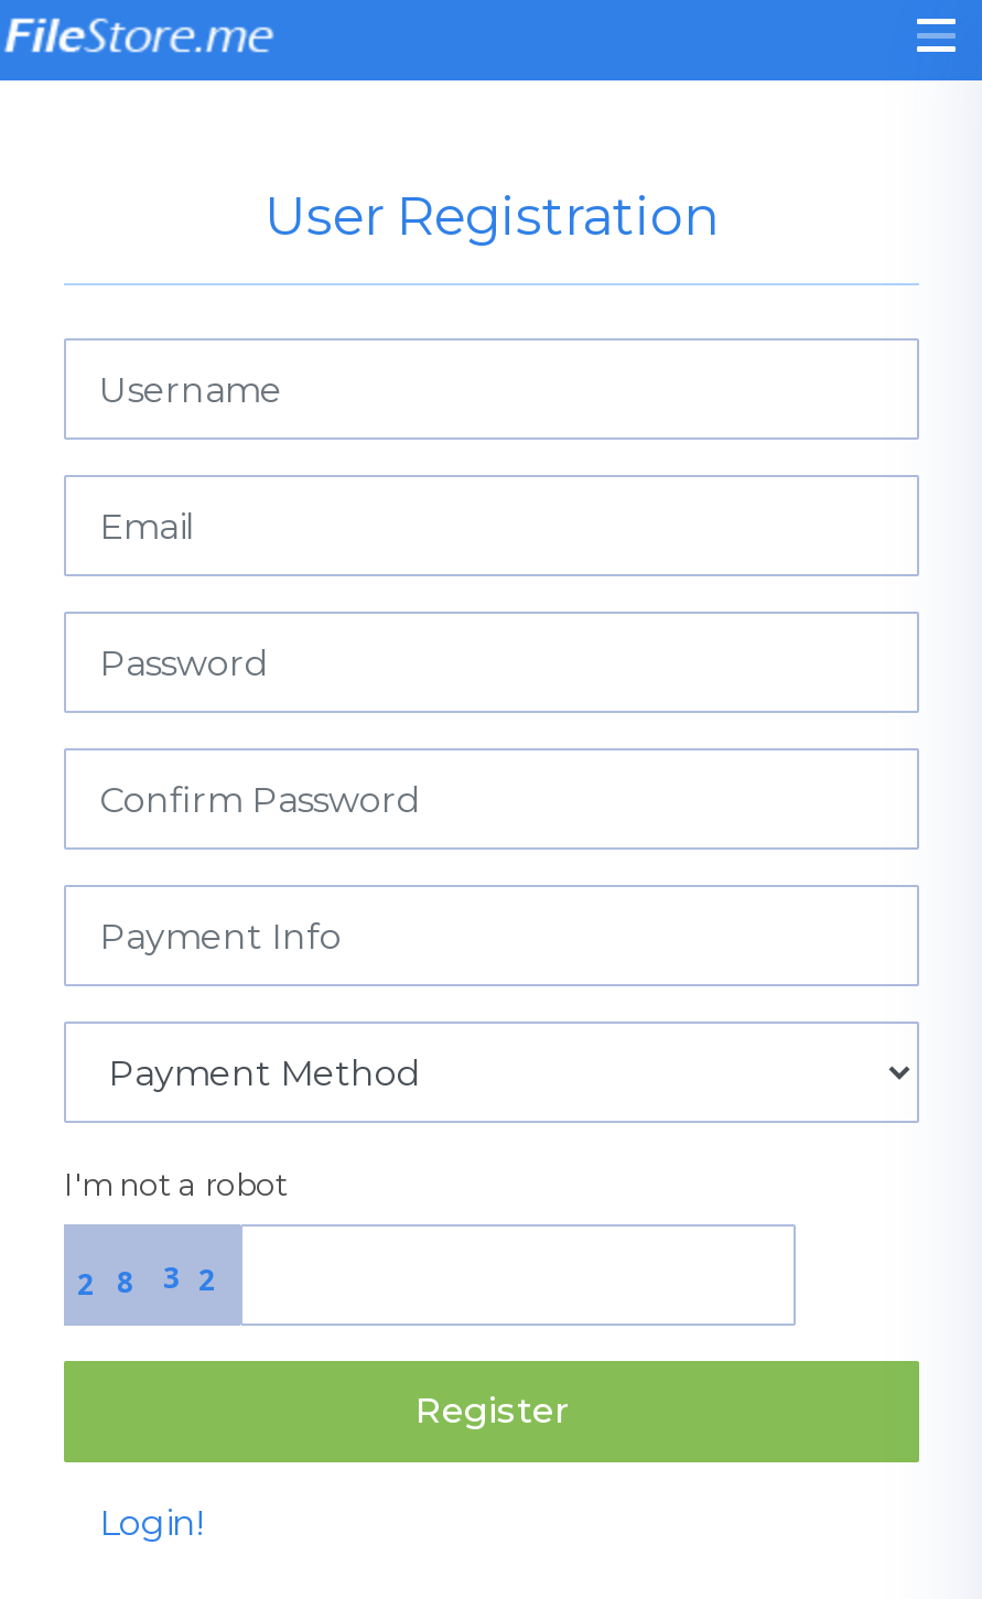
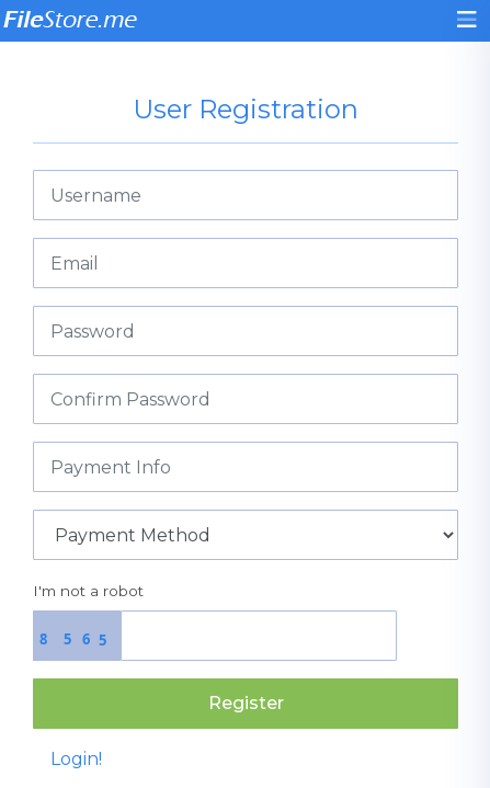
[77,1260,214,1304] 2 | 2 -> [99,630,106,650] 5
[163,1257,179,1297] 3 -> [64,629,90,649] 5 6

